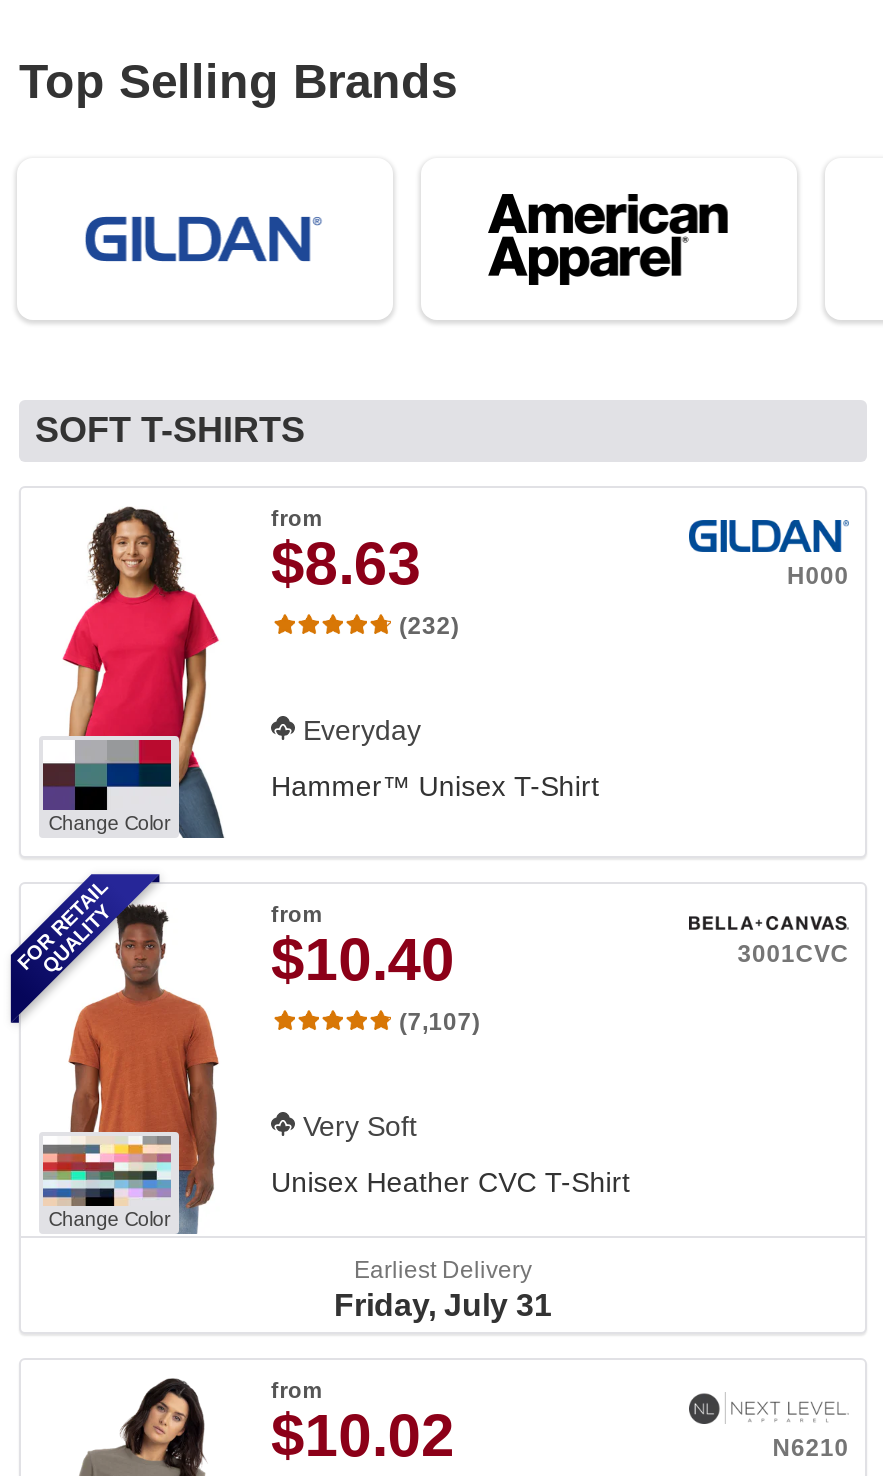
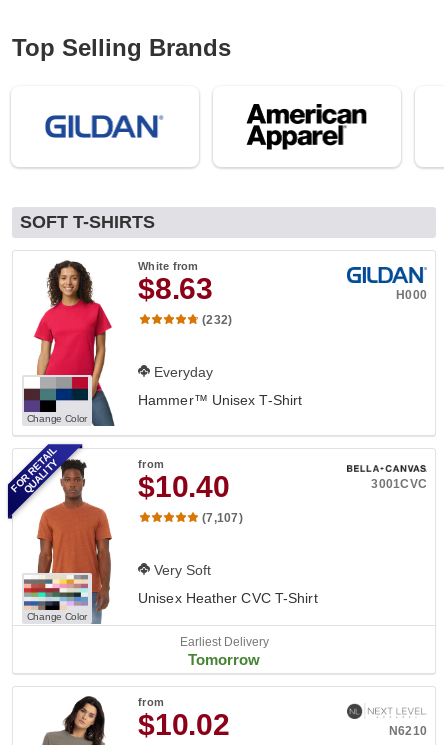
[271,506,323,530] from -> [138,260,198,272] White from
[334,1287,552,1321] Friday, July 31 -> [188,650,260,667] Tomorrow

